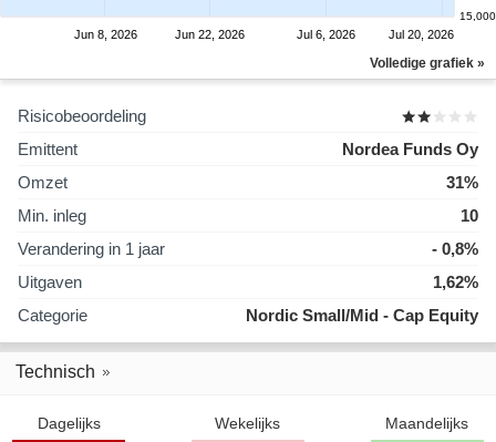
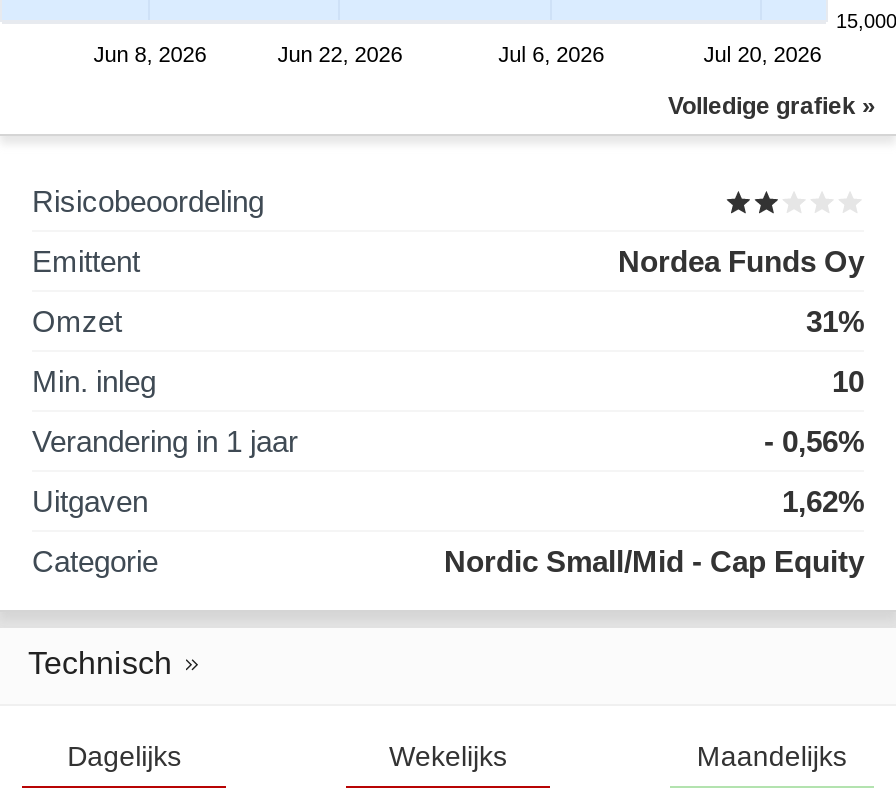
[432,239,478,258] - 0,8% -> [764,424,864,458] - 0,56%

